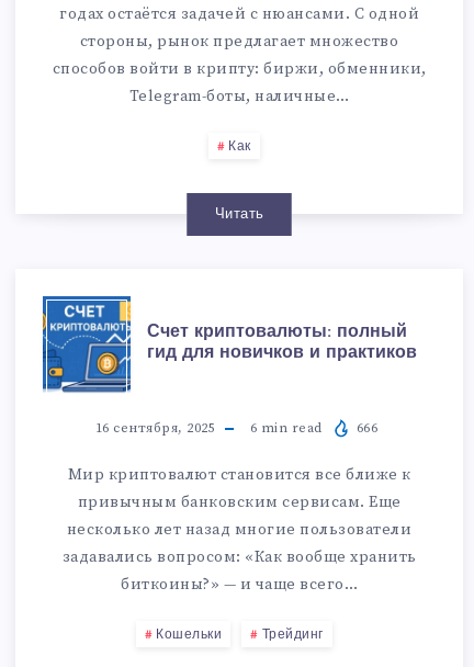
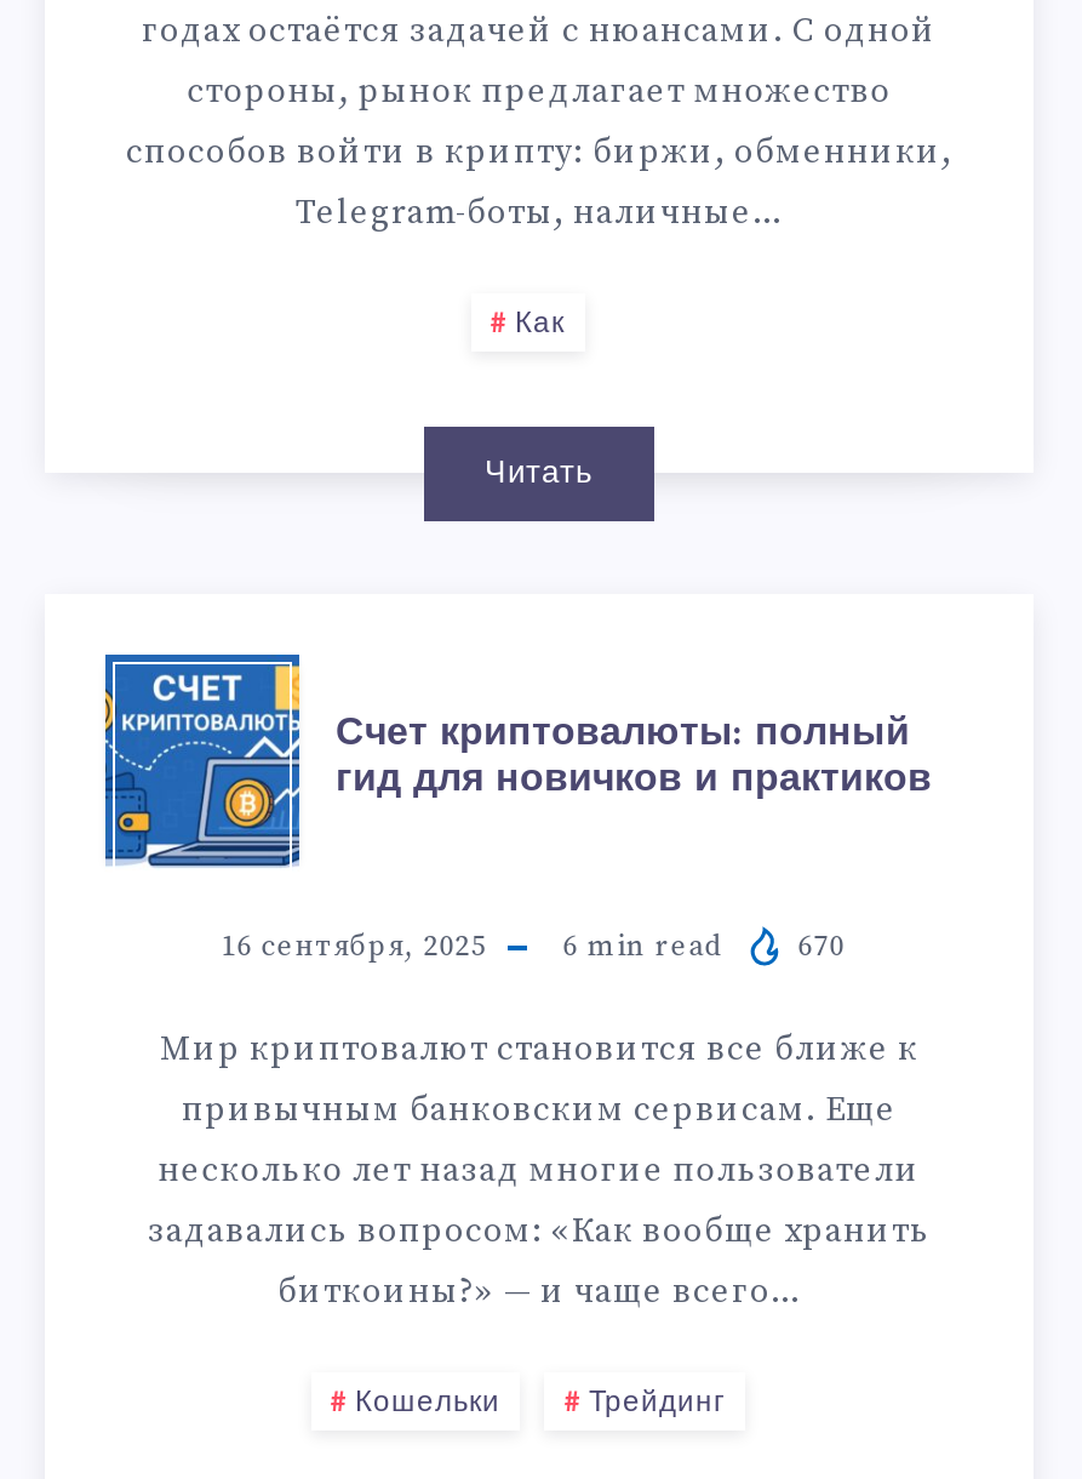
[250,420,378,437] 6 min read 666 -> [563,929,845,965] 6 min read 670

